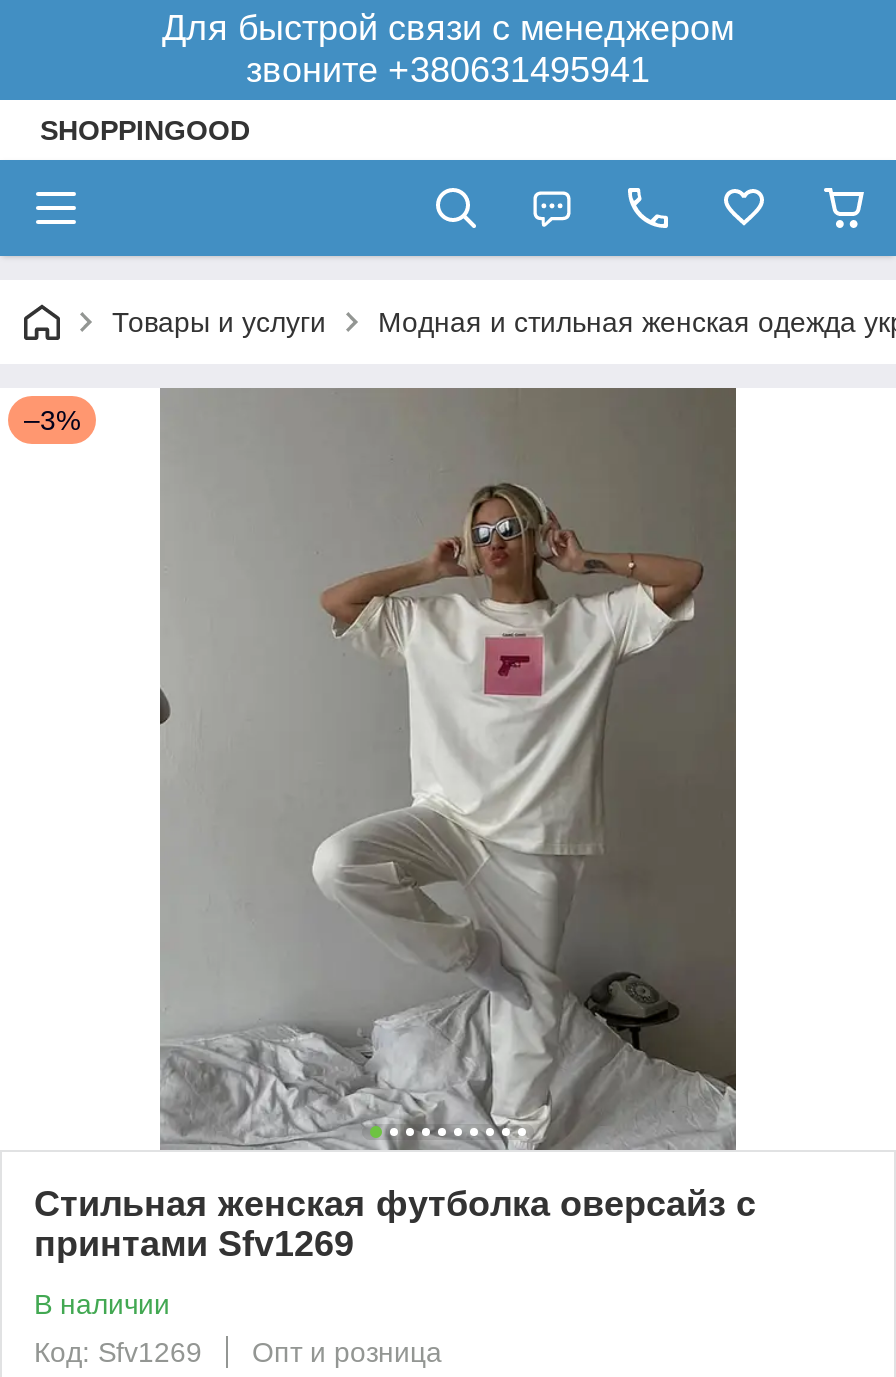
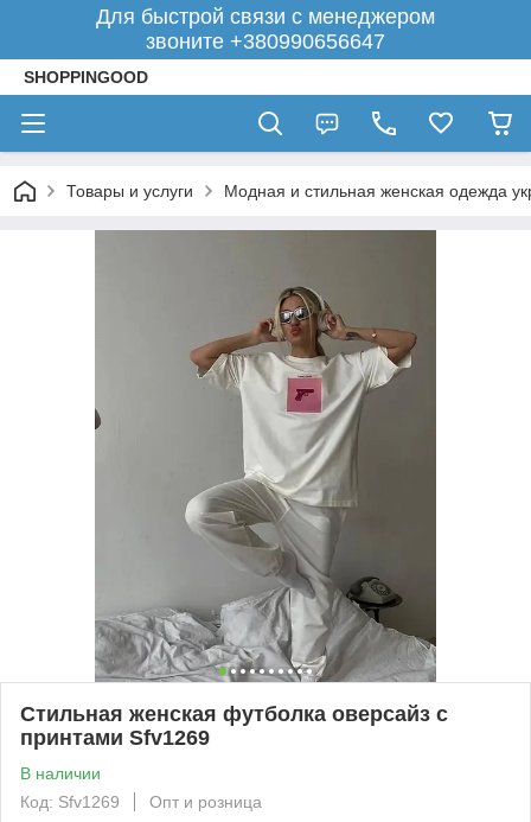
[246,50,650,90] звоните +380631495941 -> [146,30,385,53] звоните +380990656647
[24,404,80,436] –3% -> none

